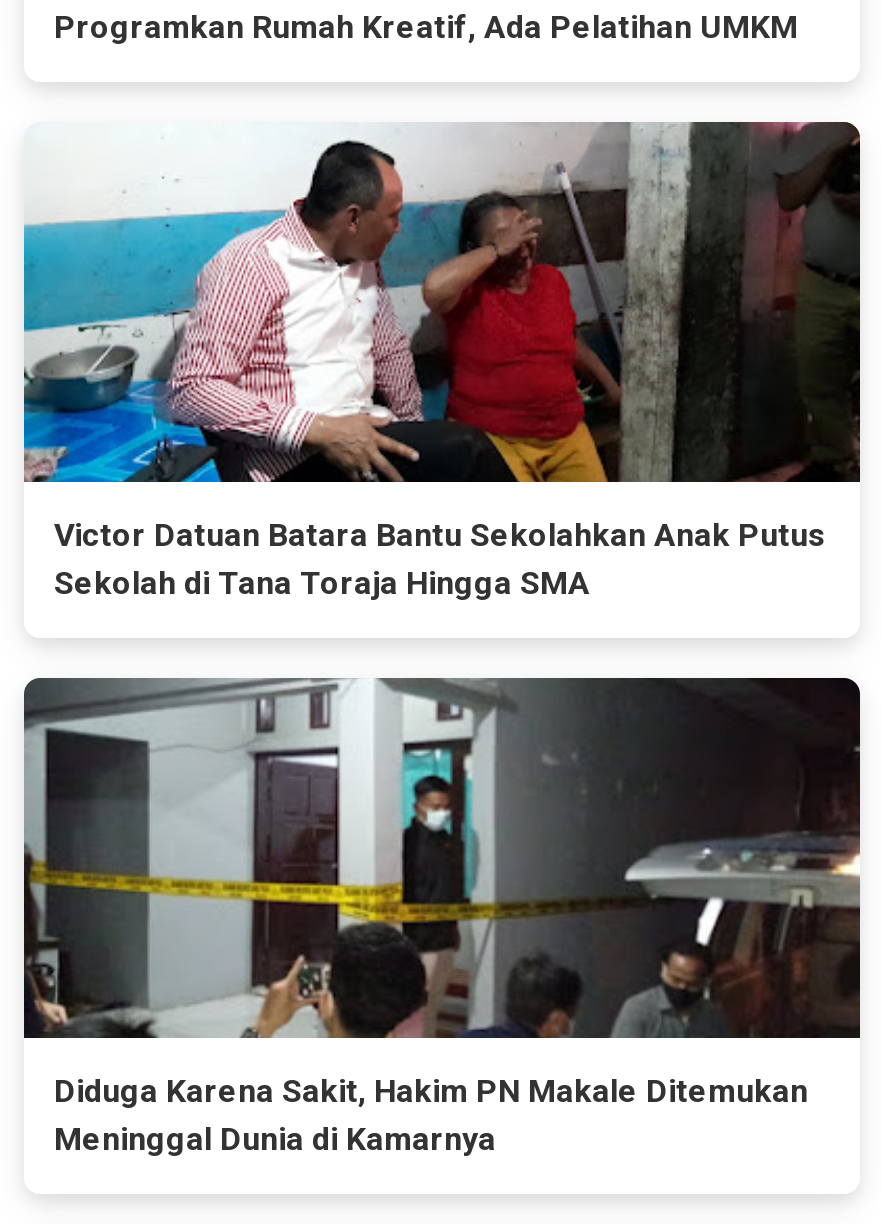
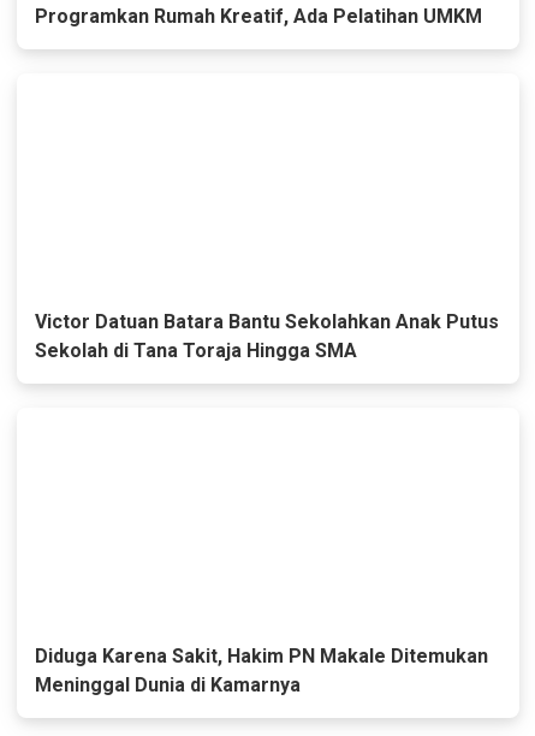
[22,120,862,484] [image] -> none
[22,676,862,1040] [image] -> none

